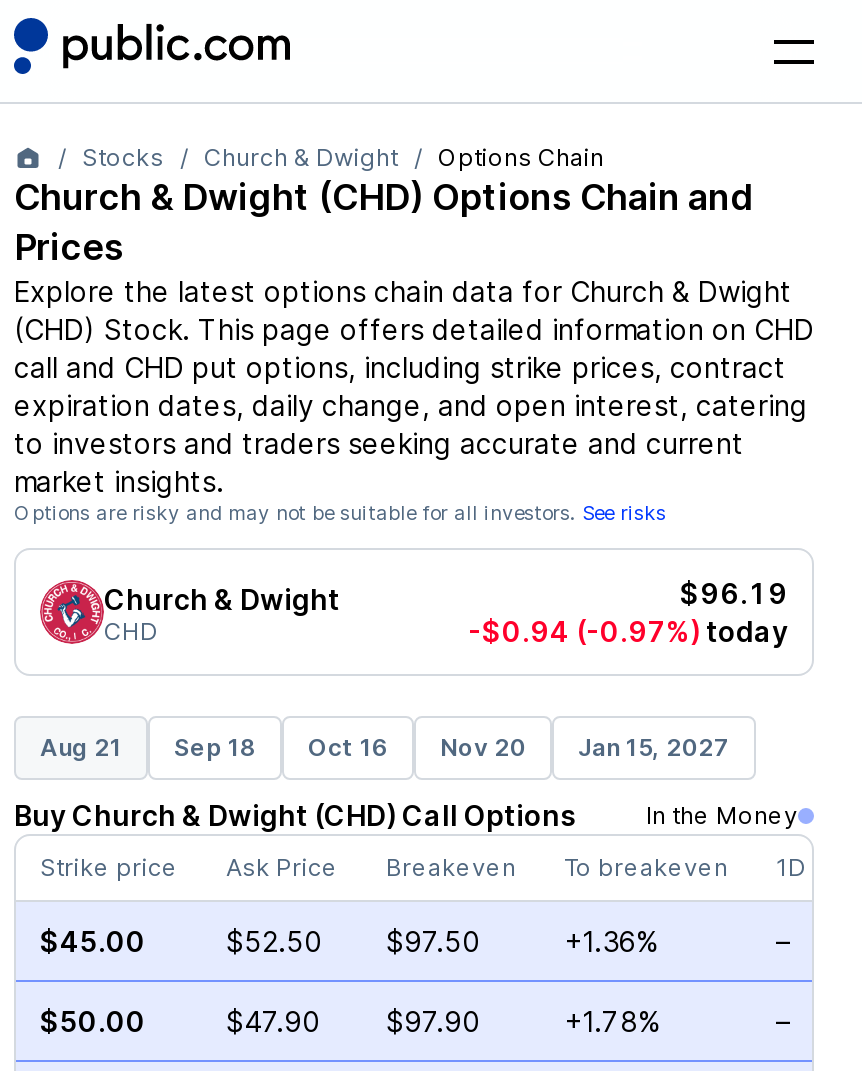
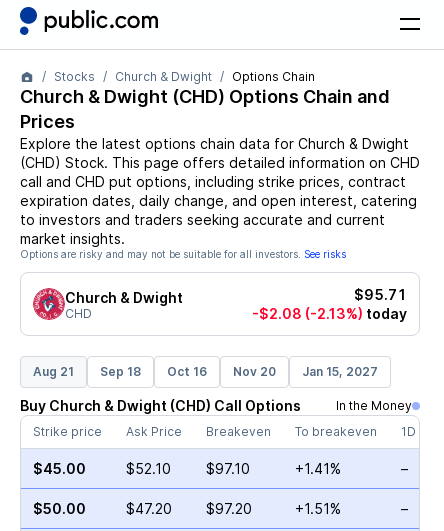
[680,576,788,610] $96.19 -> [354,286,407,303] $95.71
[468,614,788,648] -$0.94 (-0.97%) today -> [252,305,407,322] -$2.08 (-2.13%) today
[226,924,322,958] $52.50 -> [126,460,171,477] $52.10
[386,924,480,958] $97.50 -> [206,460,250,477] $97.10
[564,924,658,958] +1.36% -> [295,460,341,477] +1.41%
[226,1004,320,1038] $47.90 -> [126,500,172,517] $47.20
[386,1004,480,1038] $97.90 -> [206,500,252,517] $97.20
[564,1004,660,1038] +1.78% -> [295,500,341,517] +1.51%

